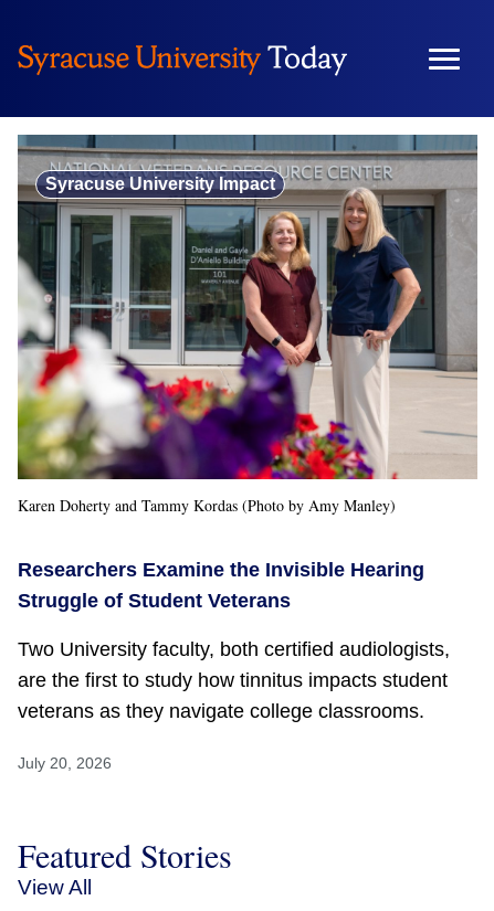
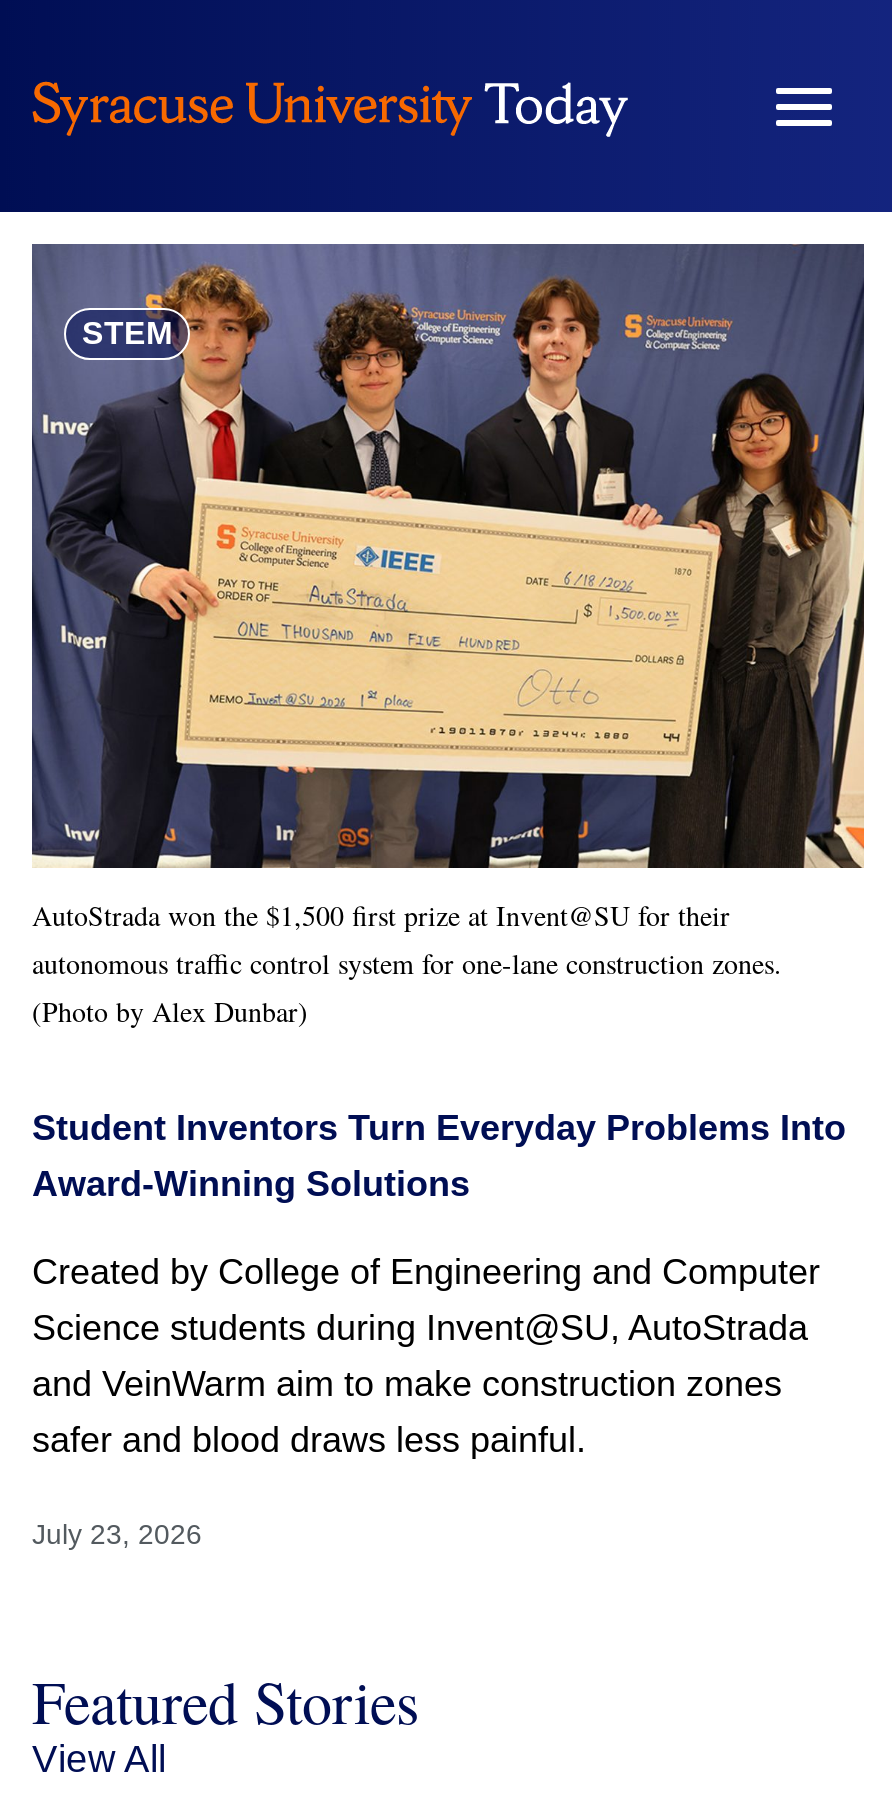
[17,135,477,480] [image] | Syracuse University Impact -> [30,244,866,870] [image] | STEM
[18,495,396,516] Karen Doherty and Tammy Kordas (Photo by Amy Manley) -> [32,896,782,1030] AutoStrada won the $1,500 first prize at Invent@SU for their | autonomous traffic control system for one-lane construction zones. | (Photo by Alex Dunbar)
[18,559,424,612] Researchers Examine the Invisible Hearing | Struggle of Student Veterans -> [32,1108,846,1204] Student Inventors Turn Everyday Problems Into | Award-Winning Solutions
[18,638,450,722] Two University faculty, both certified audiologists, | are the first to study how tinnitus impacts student | veterans as they navigate college classrooms. -> [32,1252,820,1460] Created by College of Engineering and Computer | Science students during Invent@SU, AutoStrada | and VeinWarm aim to make construction zones | safer and blood draws less painful.
[18,754,112,772] July 20, 2026 -> [32,1518,202,1550] July 23, 2026

